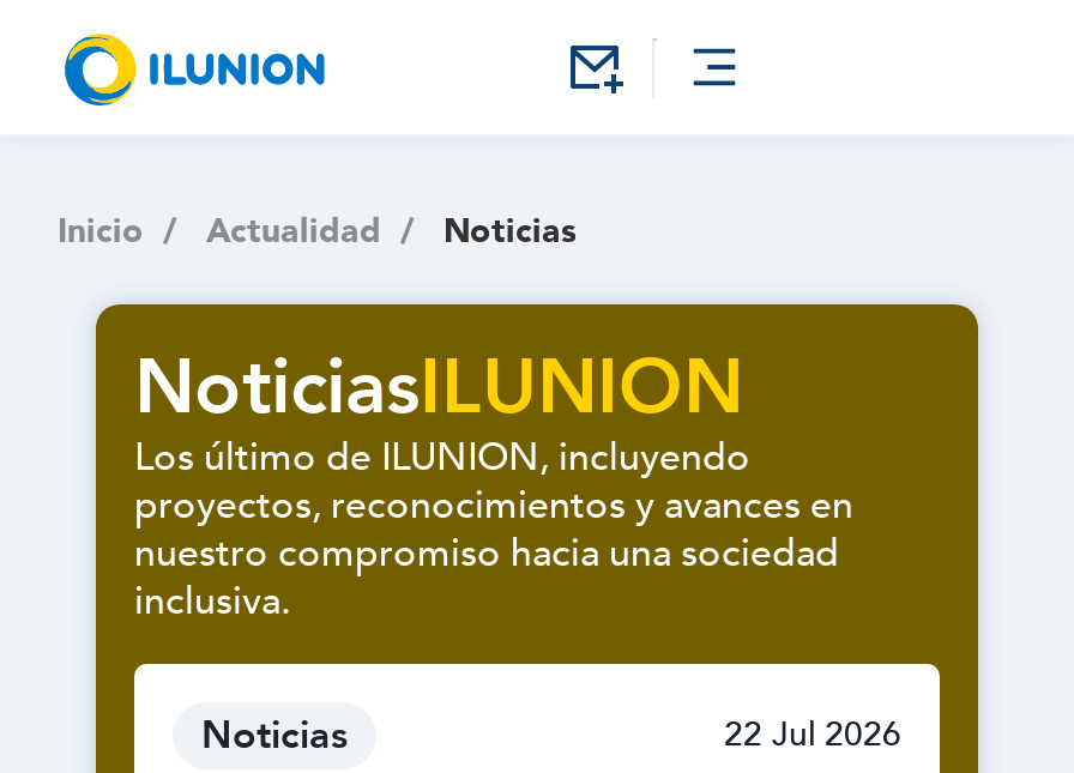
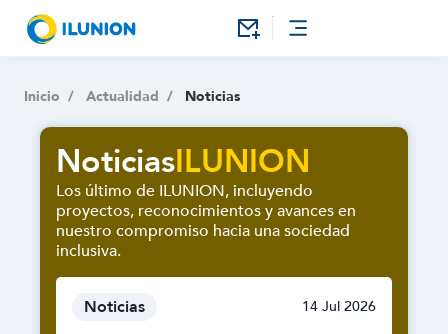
[724,712,901,757] 22 Jul 2026 -> [302,297,376,316] 14 Jul 2026

